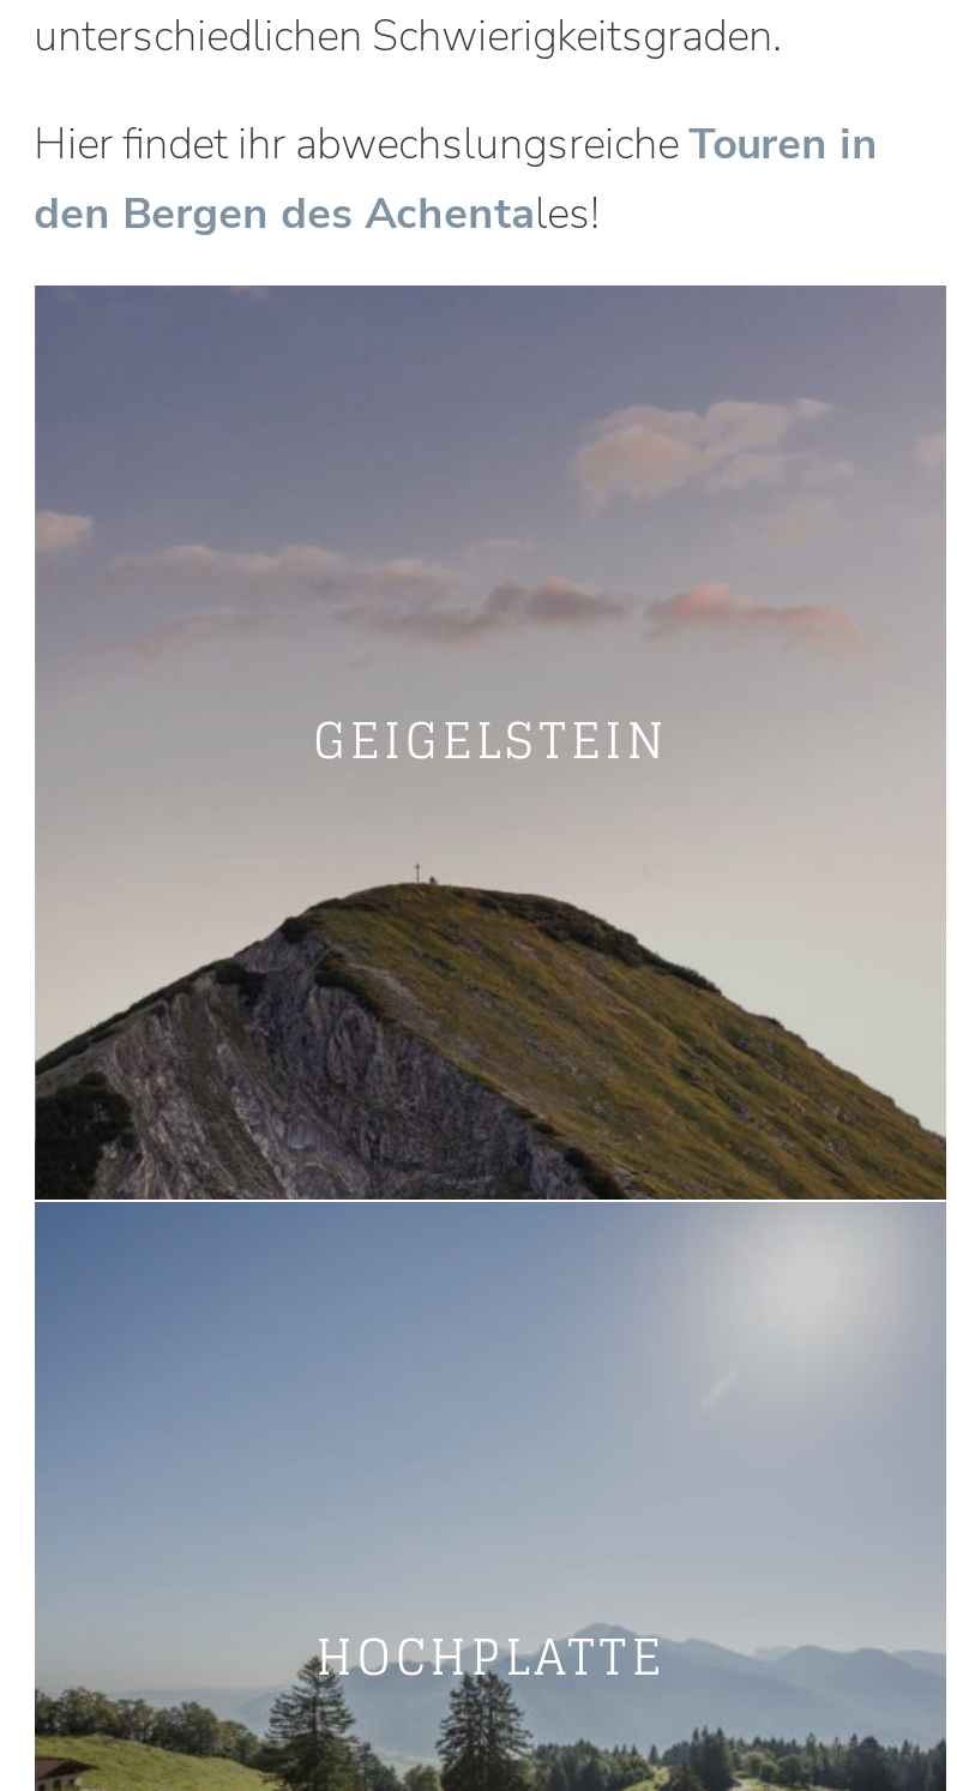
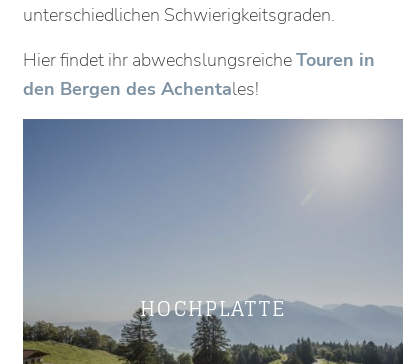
[37,288,941,784] [image] | GEIGELSTEIN -> none
[35,732,946,1202] [image] -> none

